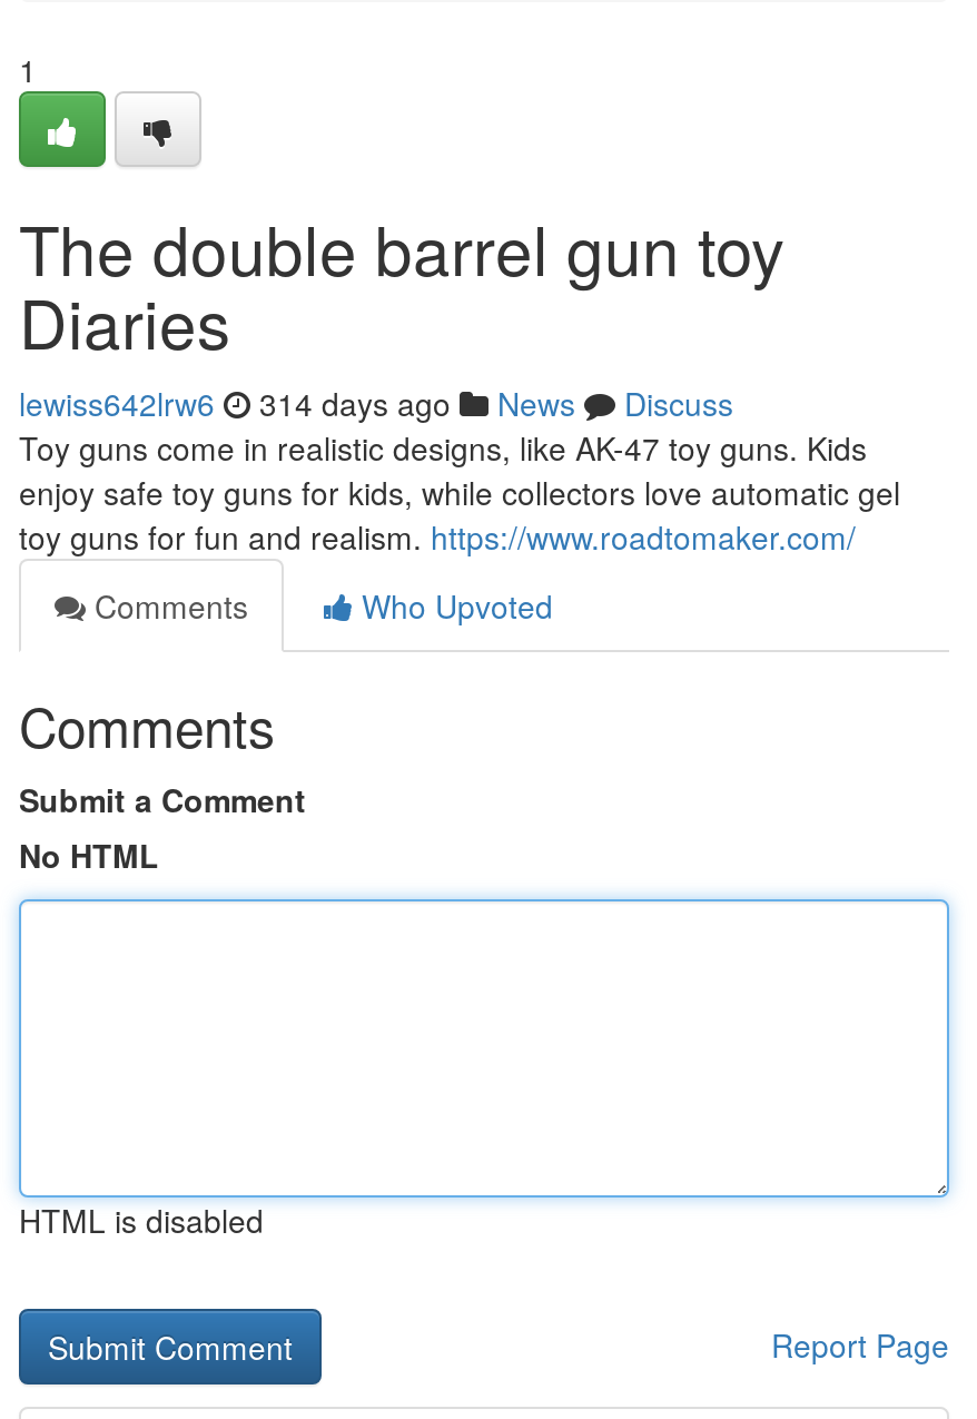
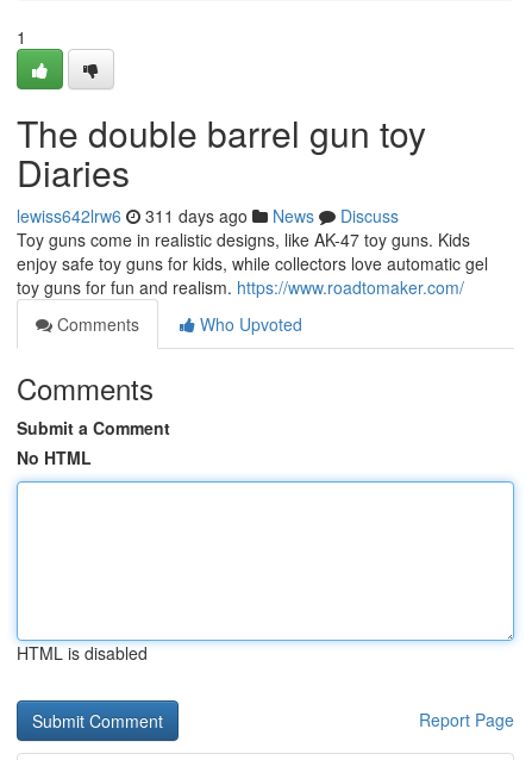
[19,381,733,425] lewiss642lrw6 314 days ago News Discuss -> [17,204,399,228] lewiss642lrw6 311 days ago News Discuss

